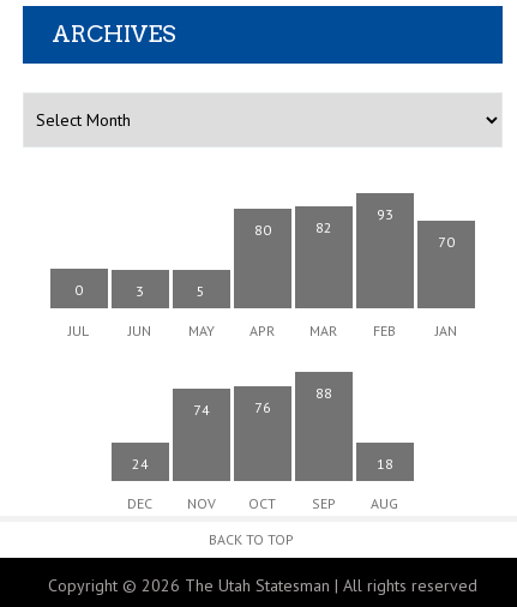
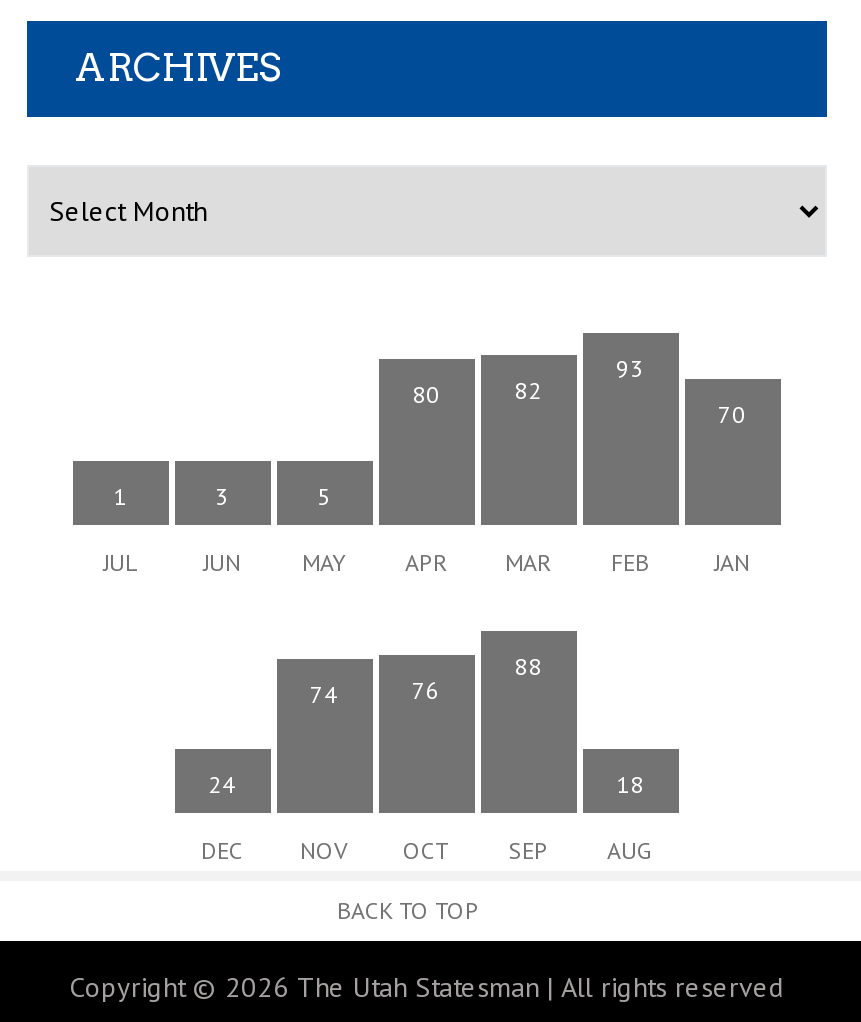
[74,280,83,298] 0 -> [113,480,127,510] 1

